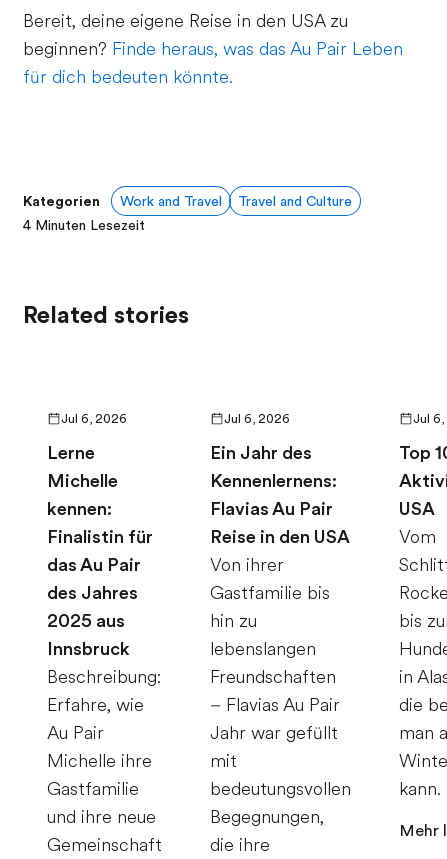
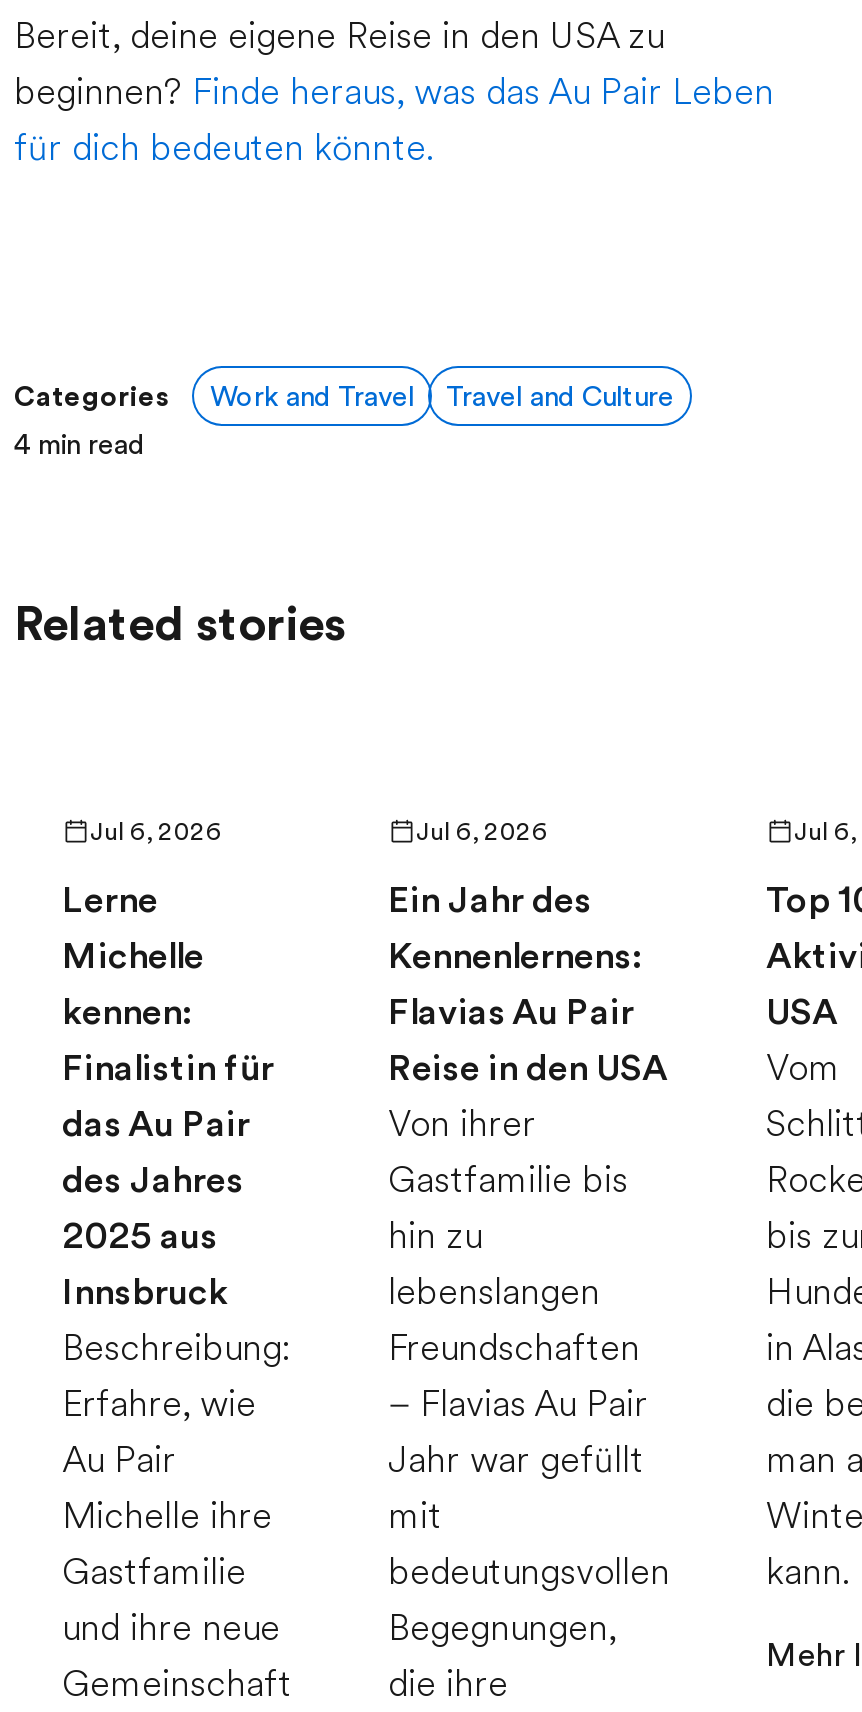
[23,193,100,209] Kategorien -> [14,380,170,412] Categories
[23,217,145,233] 4 Minuten Lesezeit -> [14,428,144,460] 4 min read

